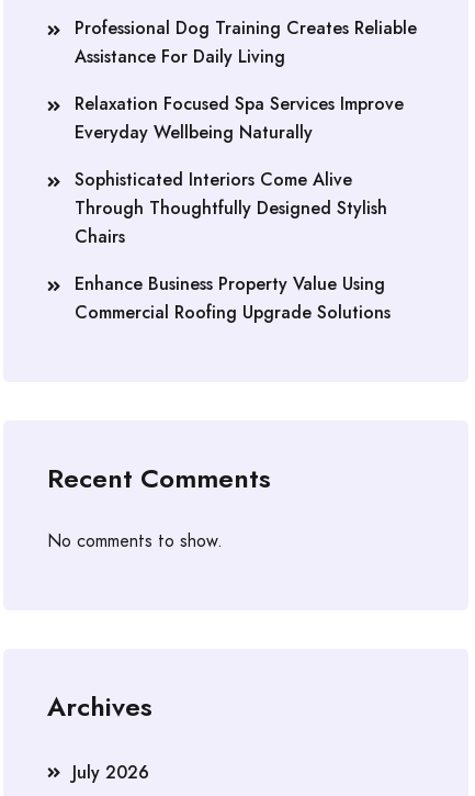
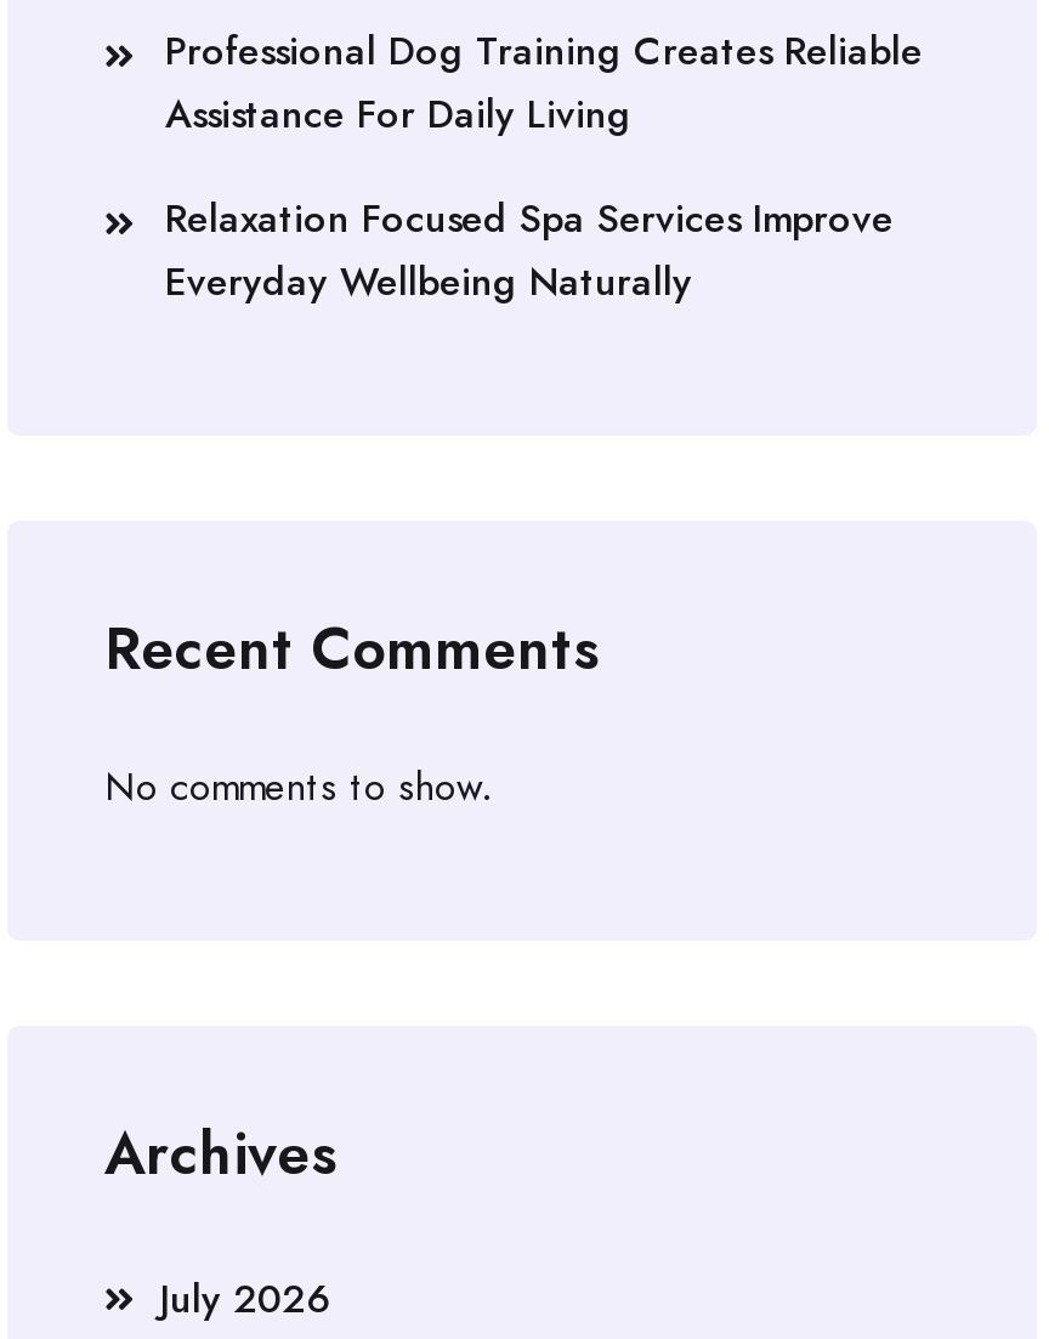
[75,167,391,325] Sophisticated Interiors Come Alive | Through Thoughtfully Designed Stylish | Chairs | Enhance Business Property Value Using | Commercial Roofing Upgrade Solutions -> none

